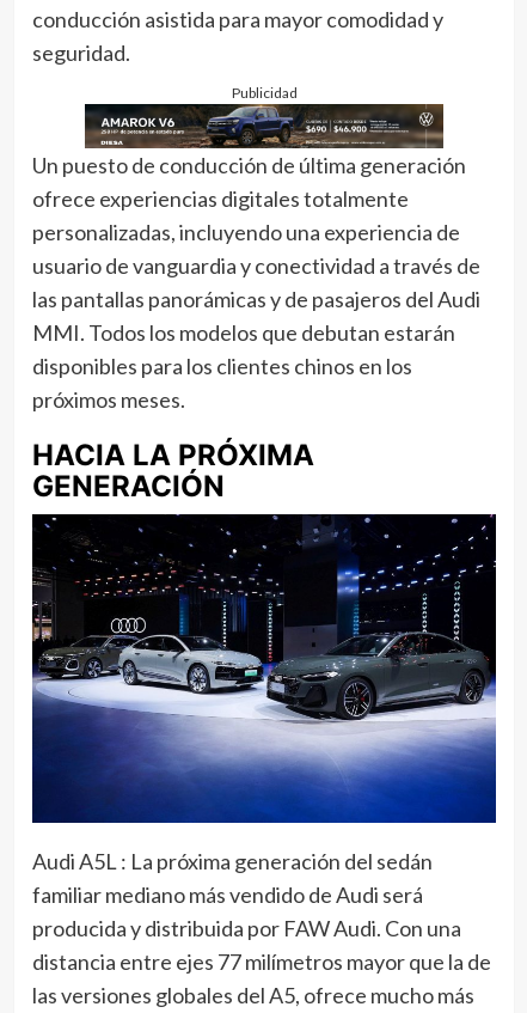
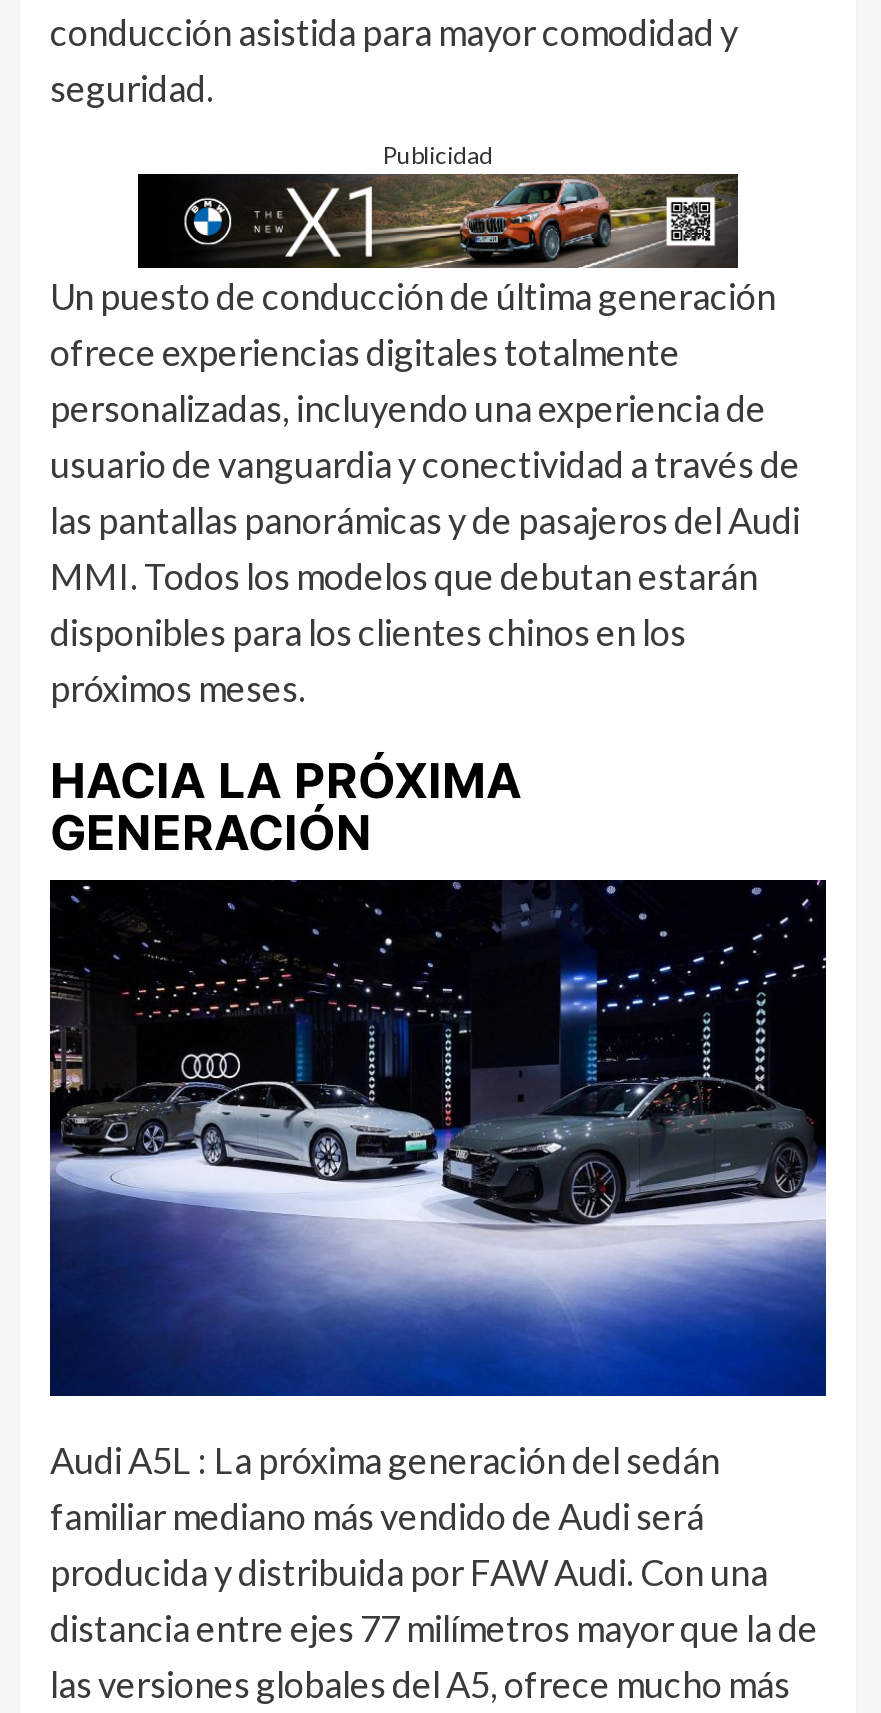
[85,104,443,148] [image] -> [140,174,736,268] [image]

